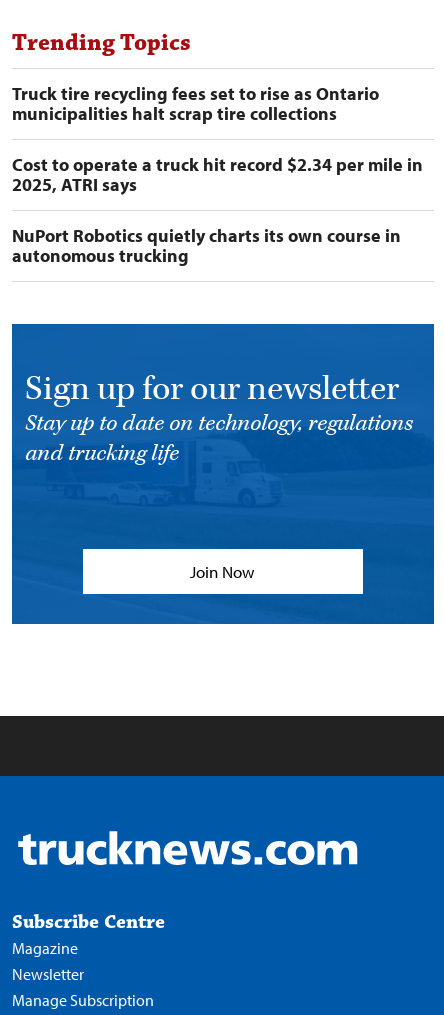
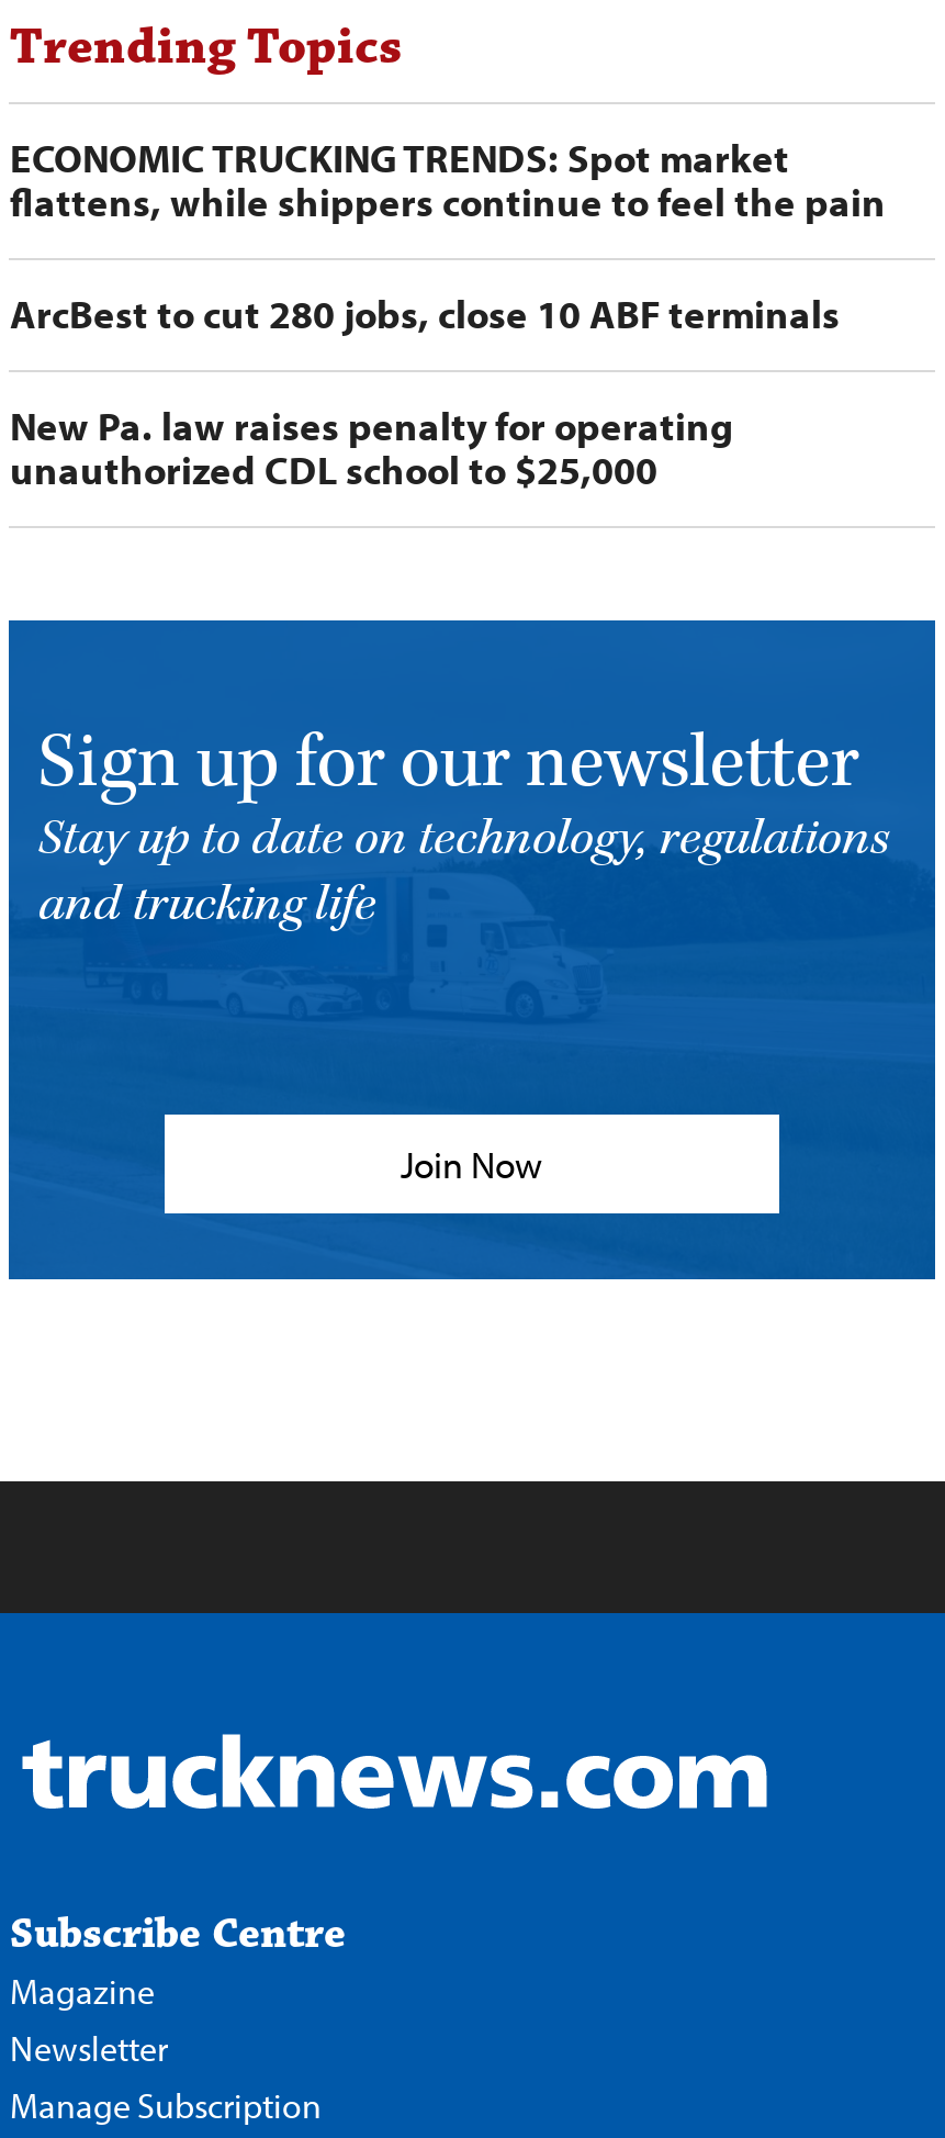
[12,82,379,125] Truck tire recycling fees set to rise as Ontario | municipalities halt scrap tire collections -> [10,133,886,228] ECONOMIC TRUCKING TRENDS: Spot market | flattens, while shippers continue to feel the pain
[12,153,423,196] Cost to operate a truck hit record $2.34 per mile in | 2025, ATRI says -> [10,289,839,340] ArcBest to cut 280 jobs, close 10 ABF terminals
[12,224,401,267] NuPort Robotics quietly charts its own course in | autonomous trucking -> [10,401,734,495] New Pa. law raises penalty for operating | unauthorized CDL school to $25,000

